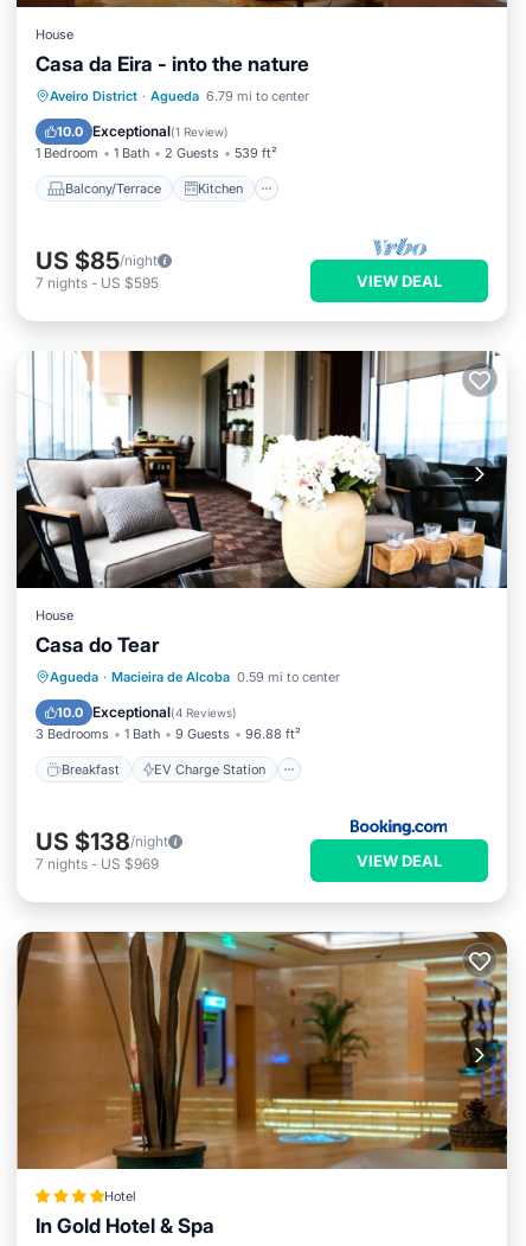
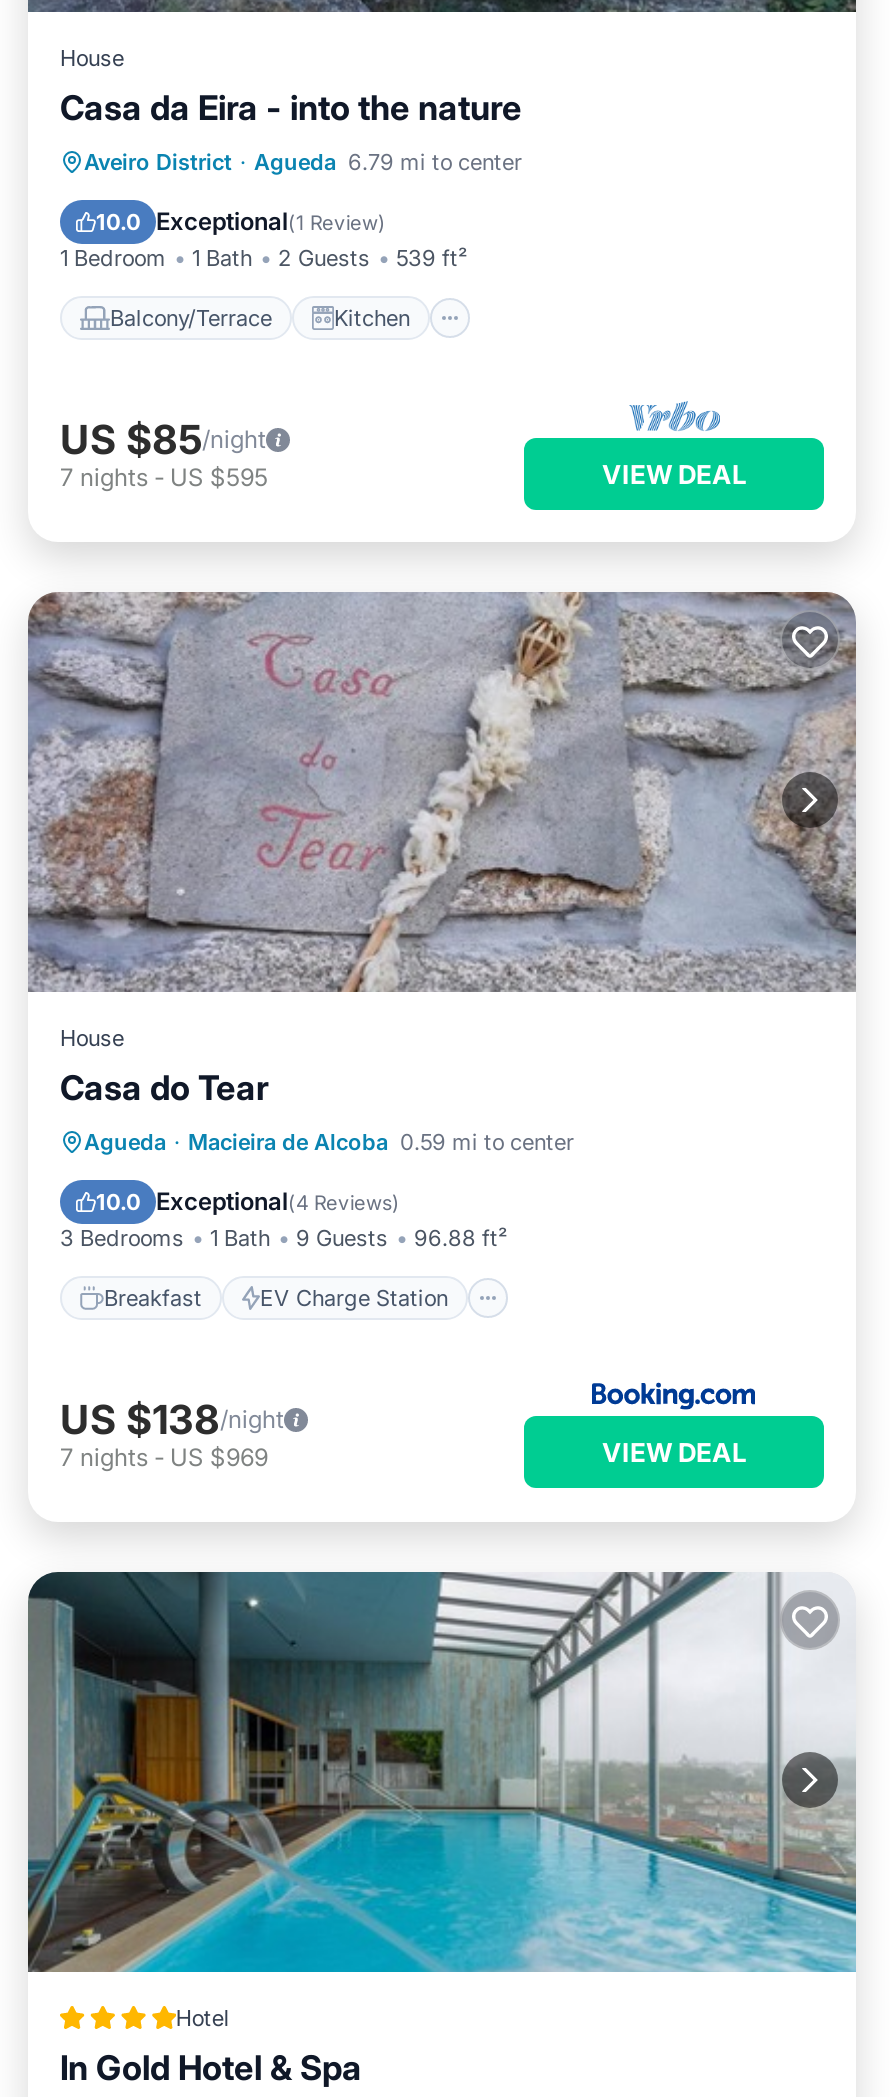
[15,350,507,589] [image] -> [26,590,858,994] [image]
[17,931,508,1170] [image] -> [26,1570,858,1974] [image]

